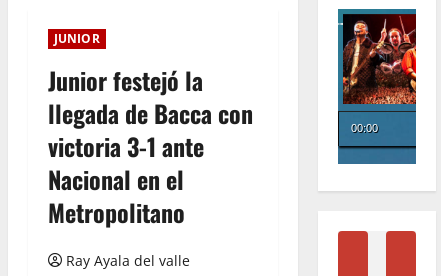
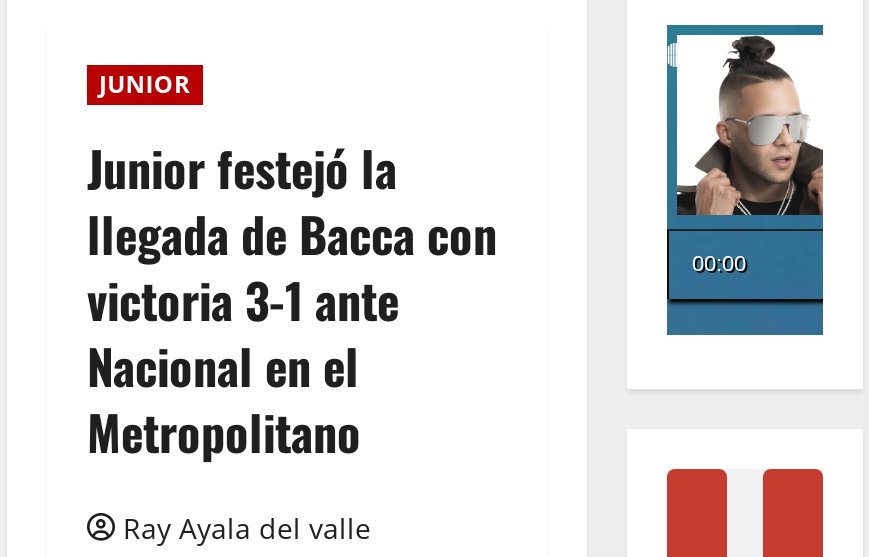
[338,13,417,105] [image] -> [667,33,825,217] [image]

